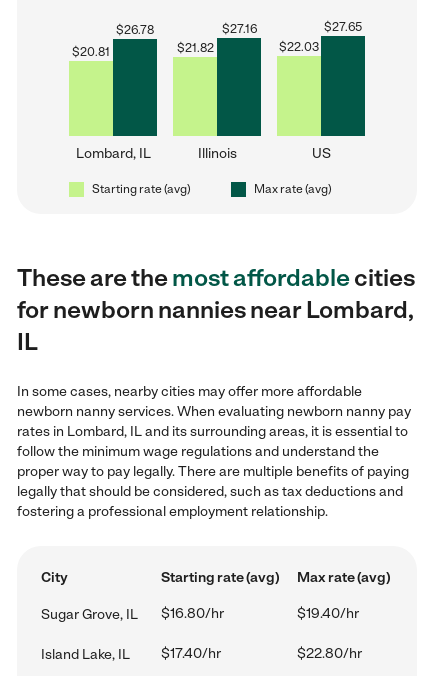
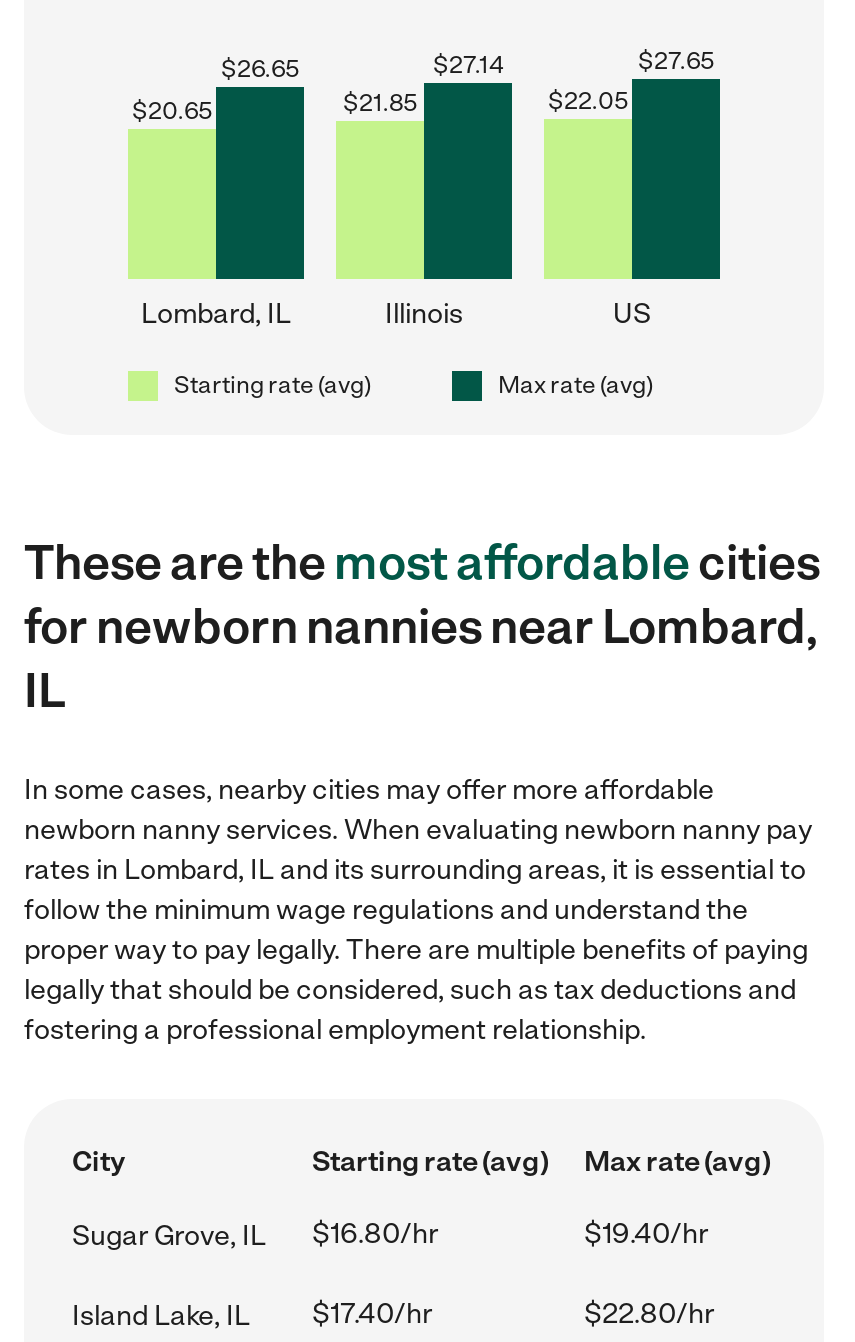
[116,23,154,37] $26.78 -> [221,55,299,83] $26.65
[221,22,256,36] $27.16 -> [433,51,503,79] $27.14
[72,45,110,59] $20.81 -> [132,97,212,125] $20.65
[176,41,213,55] $21.82 -> [343,89,417,117] $21.85
[279,40,319,54] $22.03 -> [548,87,628,115] $22.05

